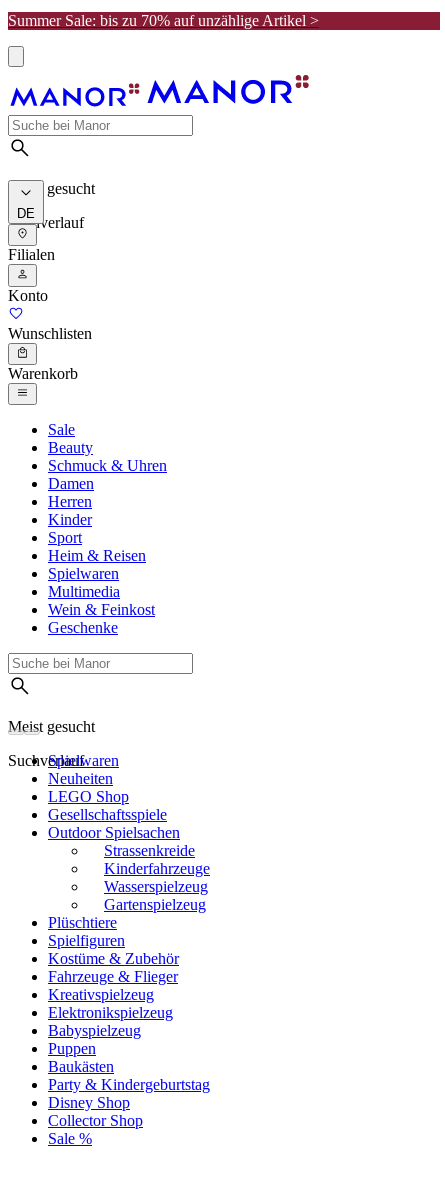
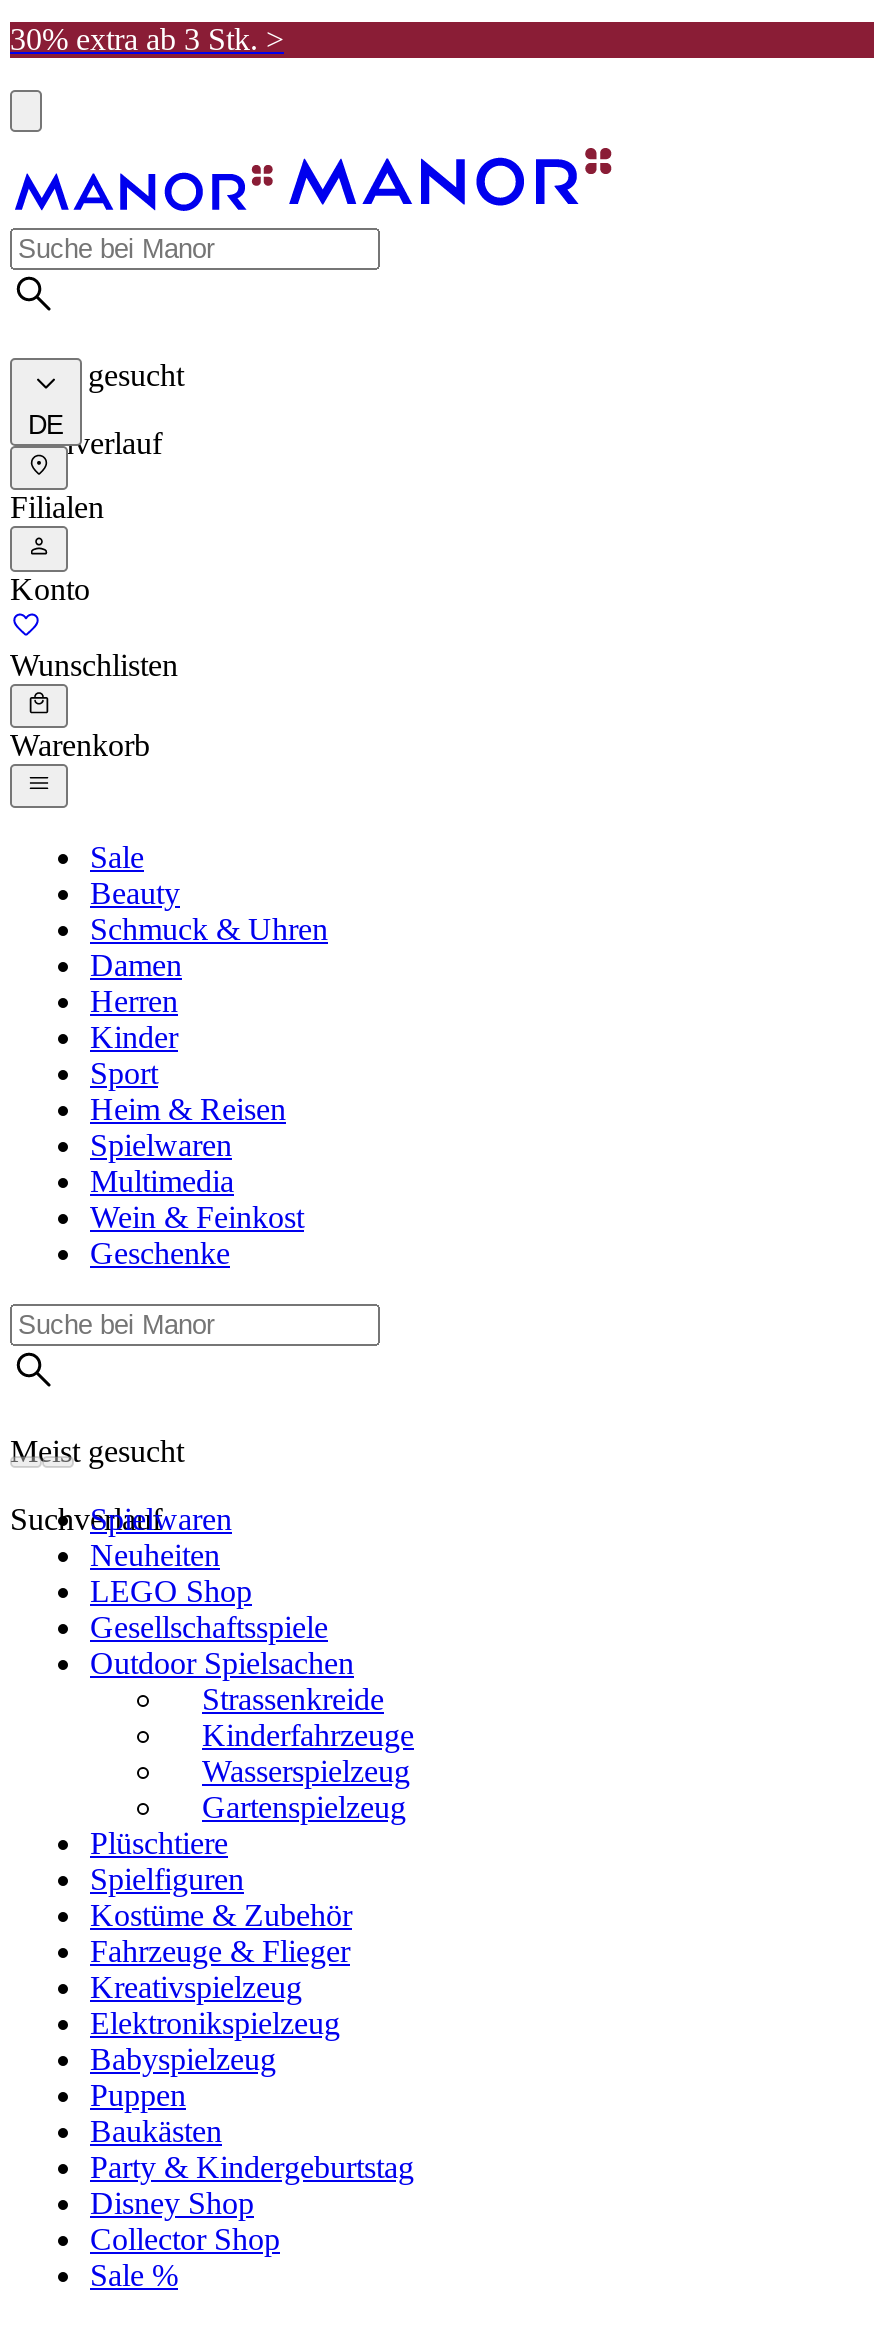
[8,12,319,29] Summer Sale: bis zu 70% auf unzählige Artikel > -> [10,22,284,56] 30% extra ab 3 Stk. >

